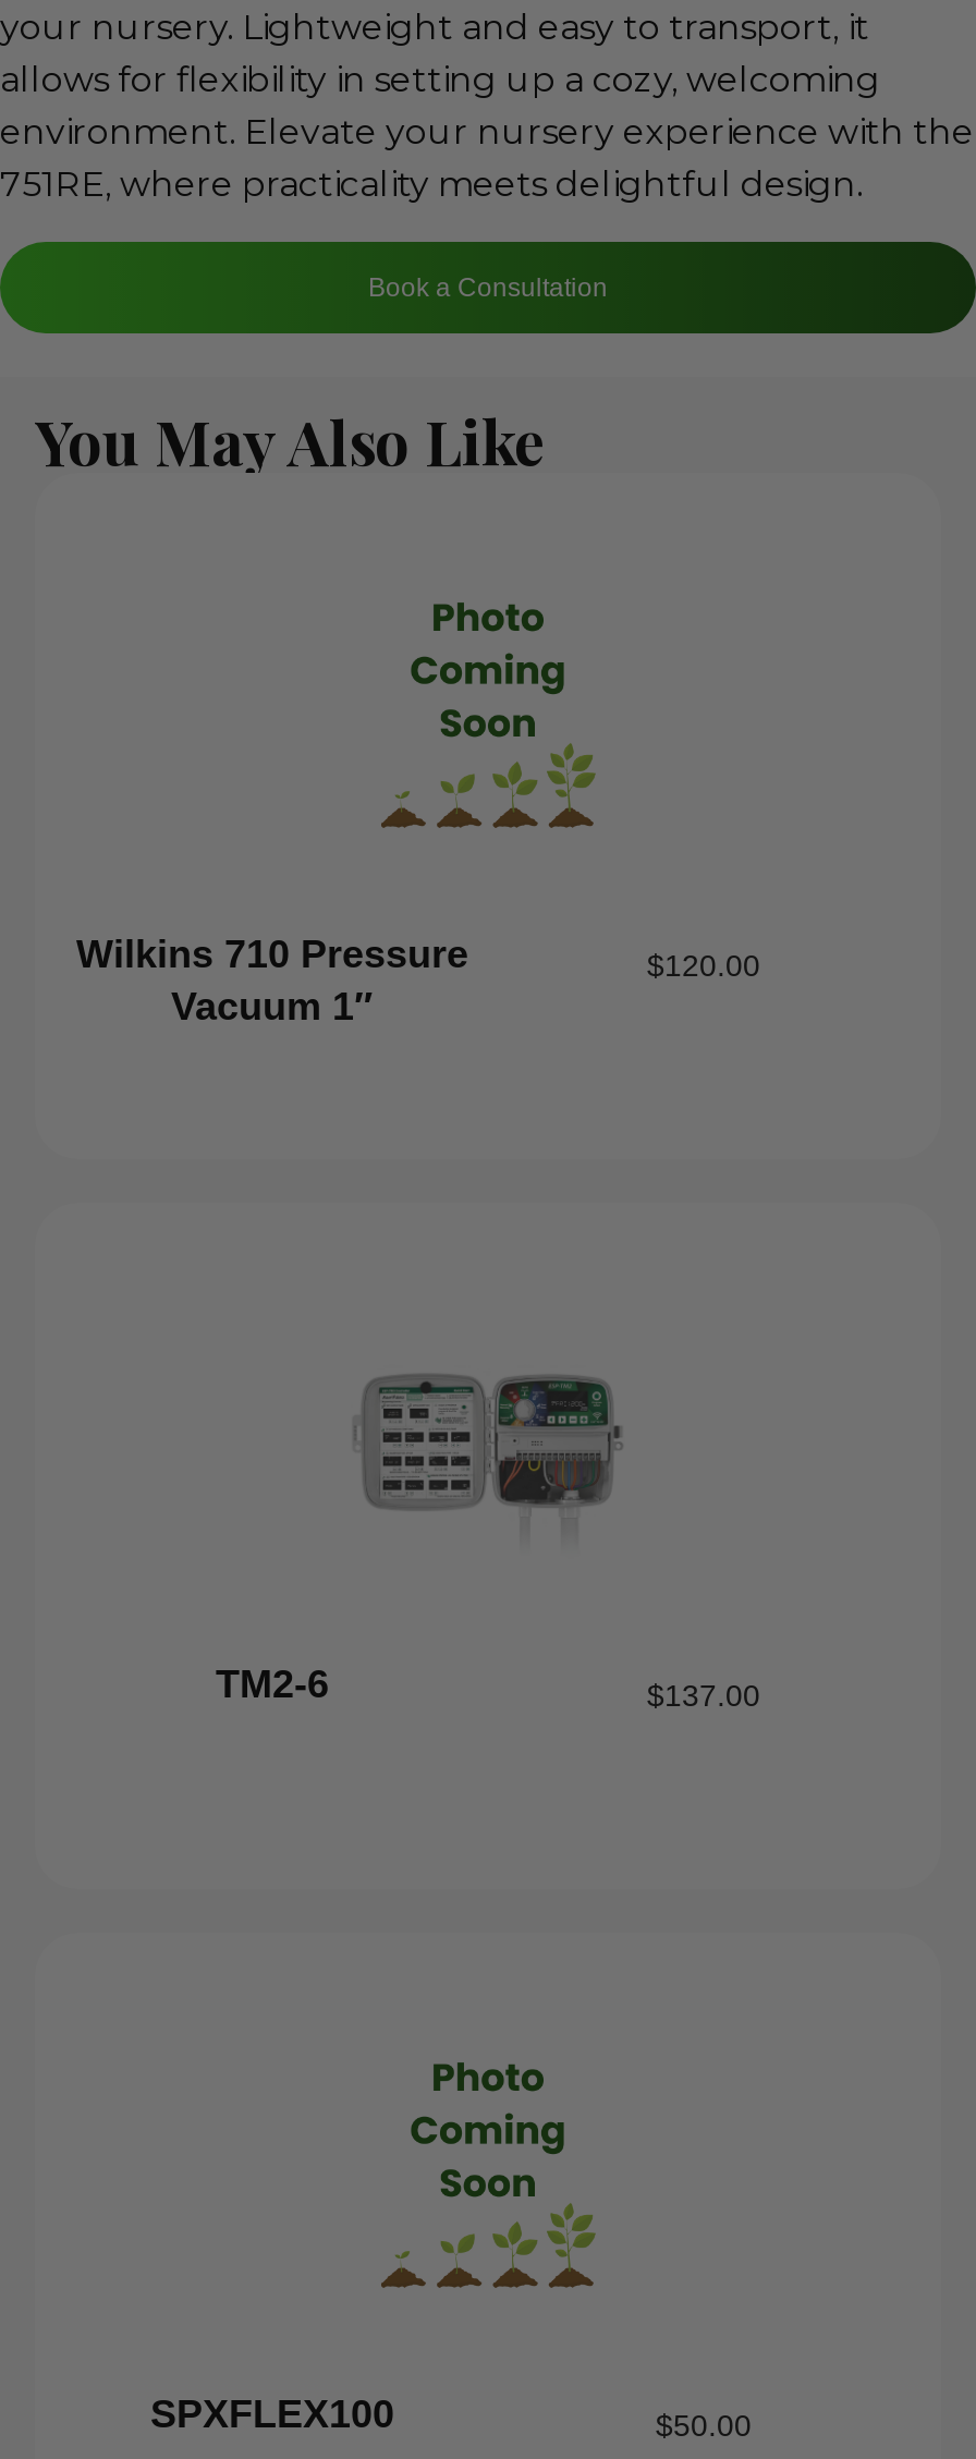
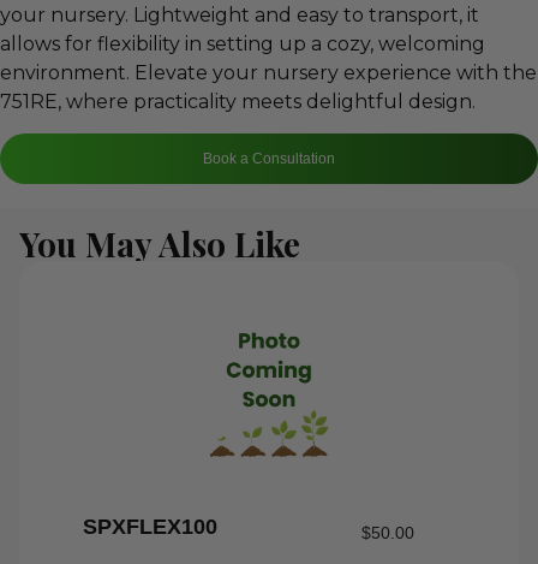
[76,933,468,1029] Wilkins 710 Pressure | Vacuum 1″ -> none
[647,949,760,984] $120.00 -> none
[353,1373,623,1512] [image] -> none
[216,1663,760,1714] TM2-6 | $137.00 -> none

